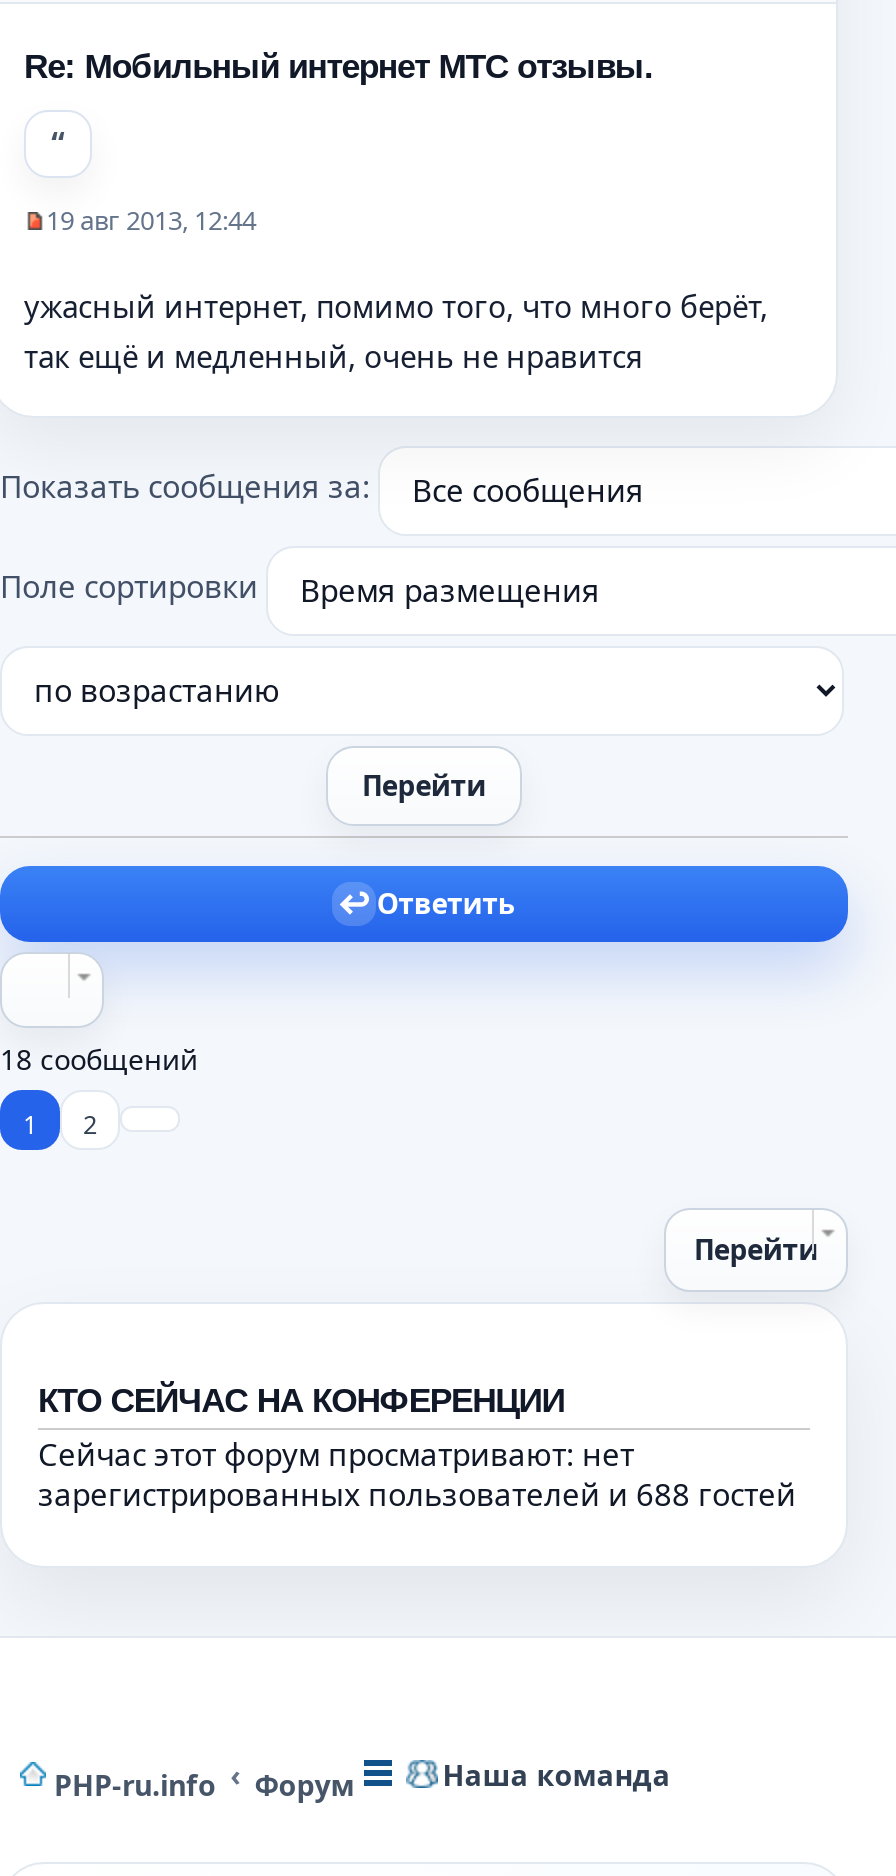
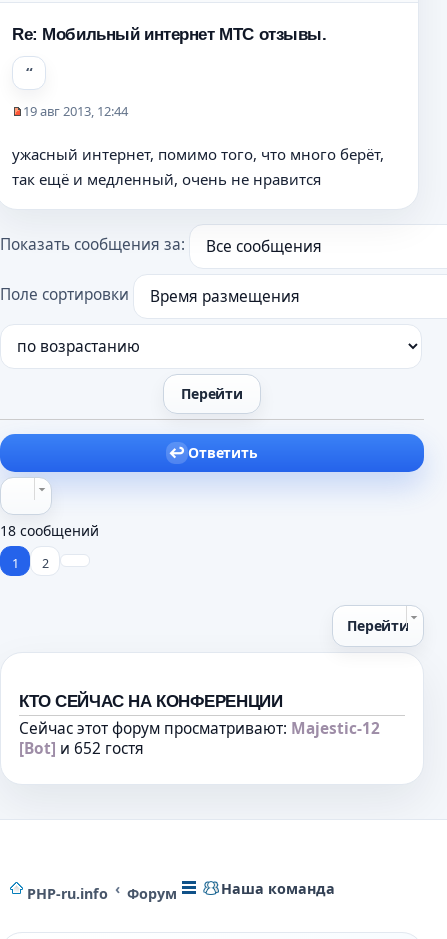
[38,1433,796,1515] Сейчас этот форум просматривают: нет | зарегистрированных пользователей и 688 гостей -> [19,718,380,759] Сейчас этот форум просматривают: Majestic-12 | [Bot] и 652 гостя

